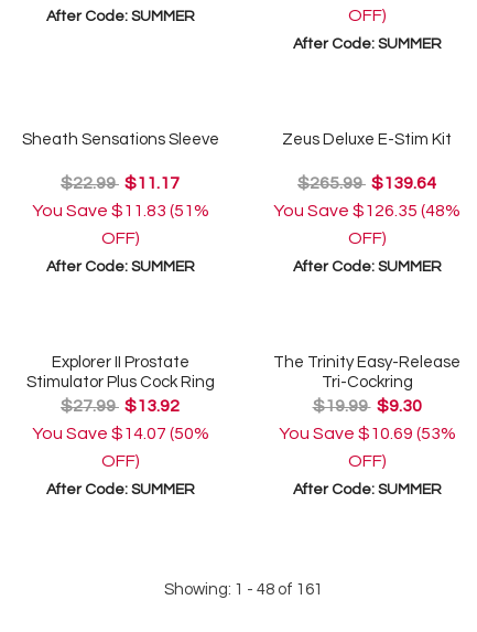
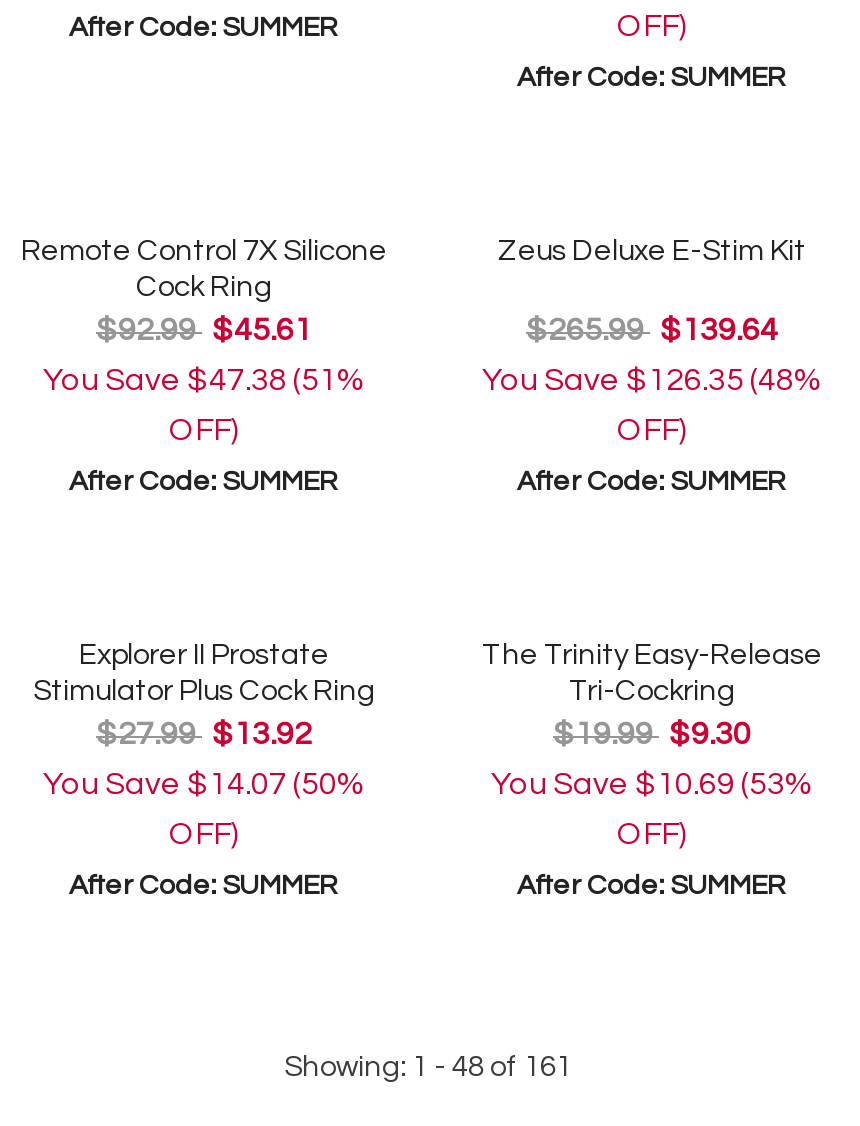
[21,131,219,219] Sheath Sensations Sleeve | $22.99 $11.17 | You Save $11.83 (51% -> [21,235,387,395] Remote Control 7X Silicone | Cock Ring | $92.99 $45.61 | You Save $47.38 (51%

